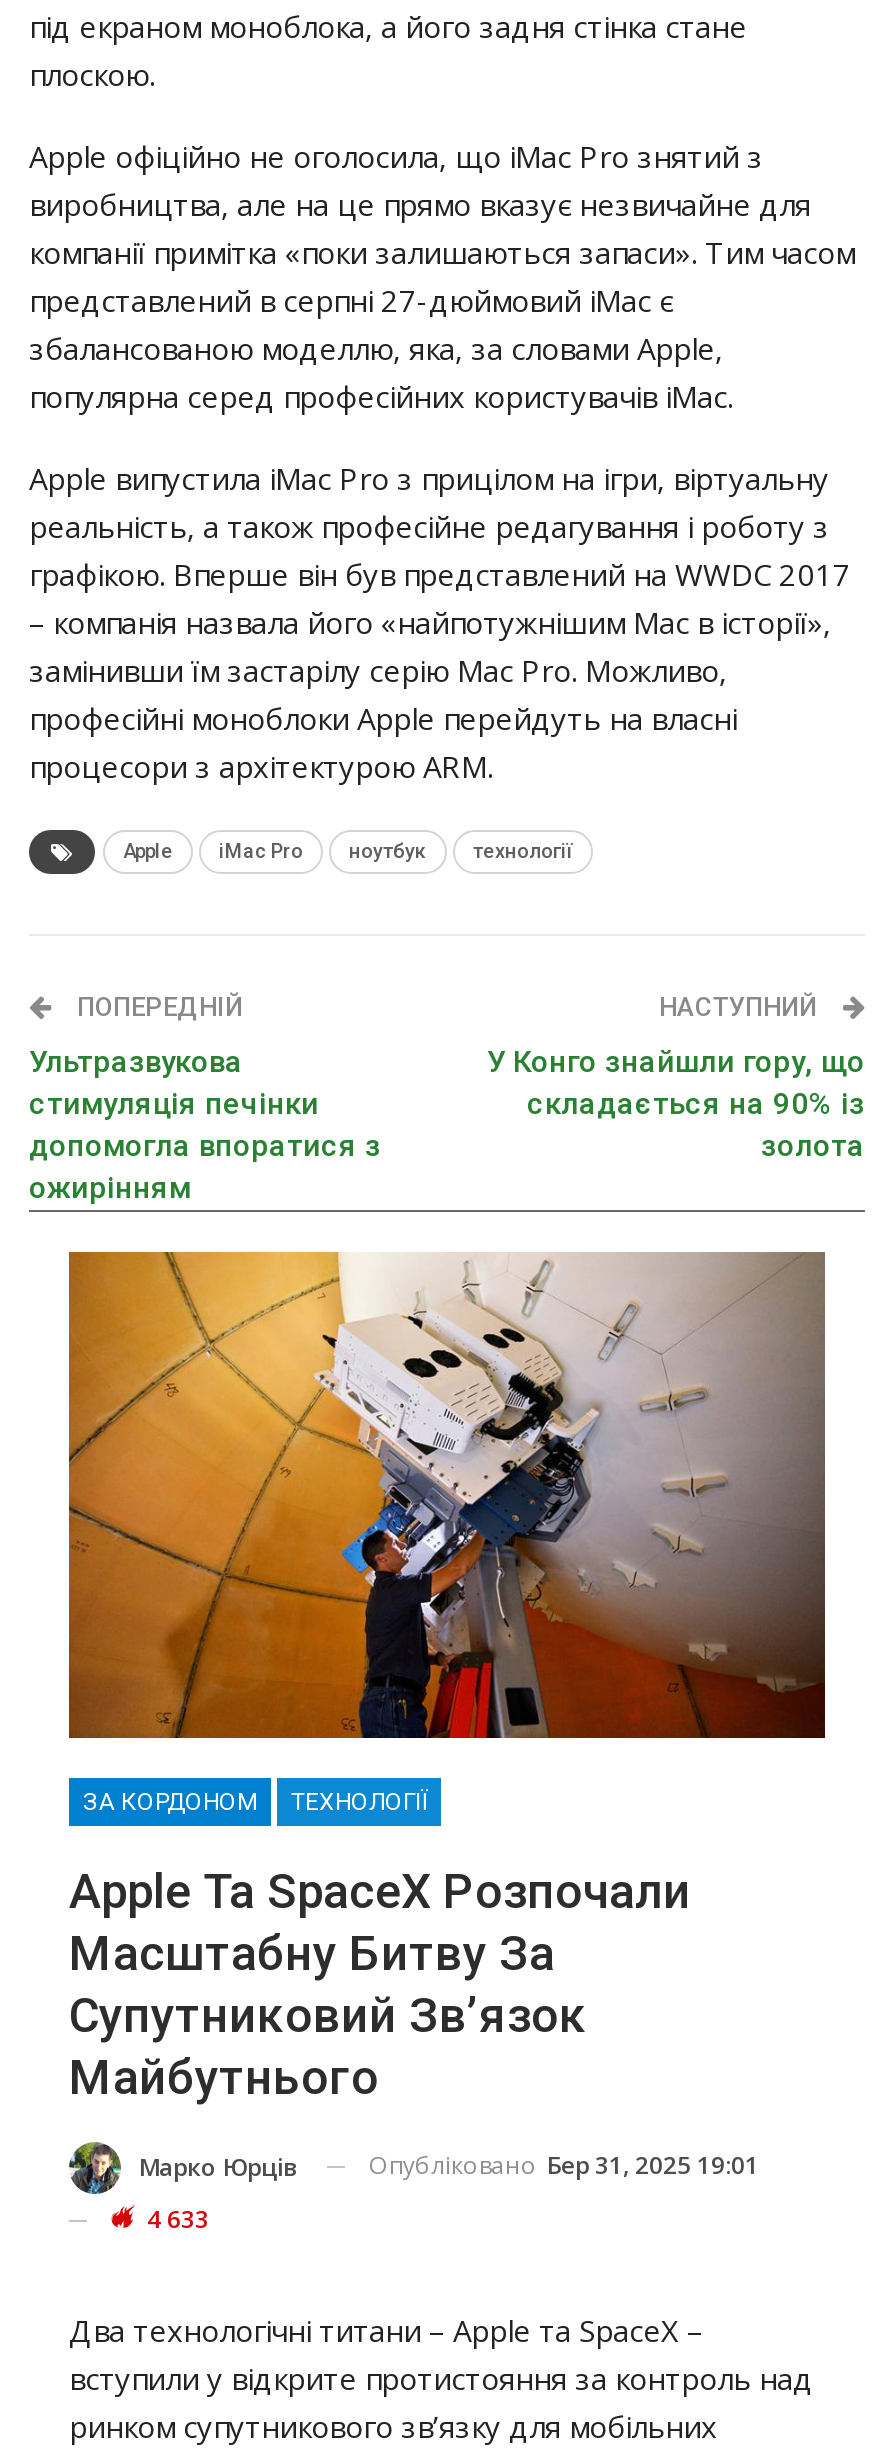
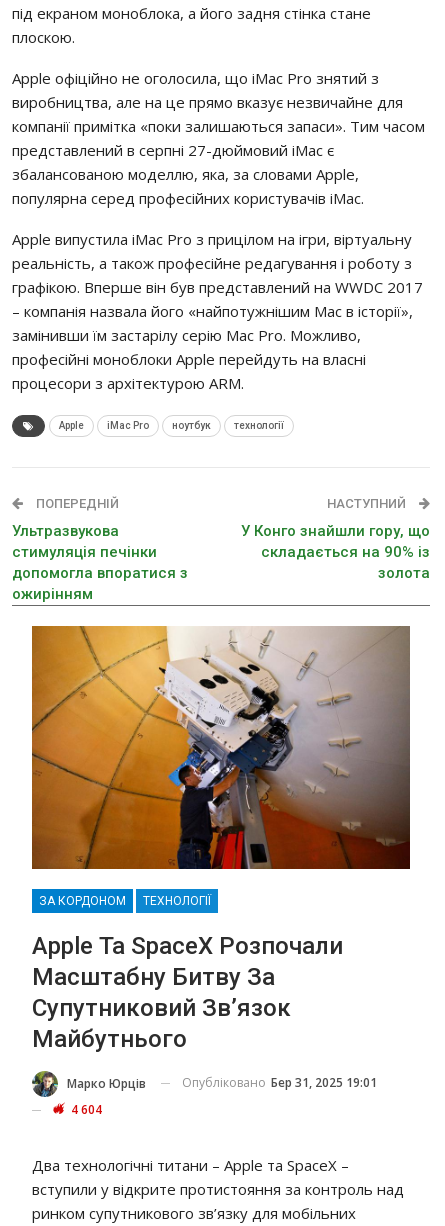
[141,2201,209,2235] 4 633 -> [68,1101,102,1118] 4 604

